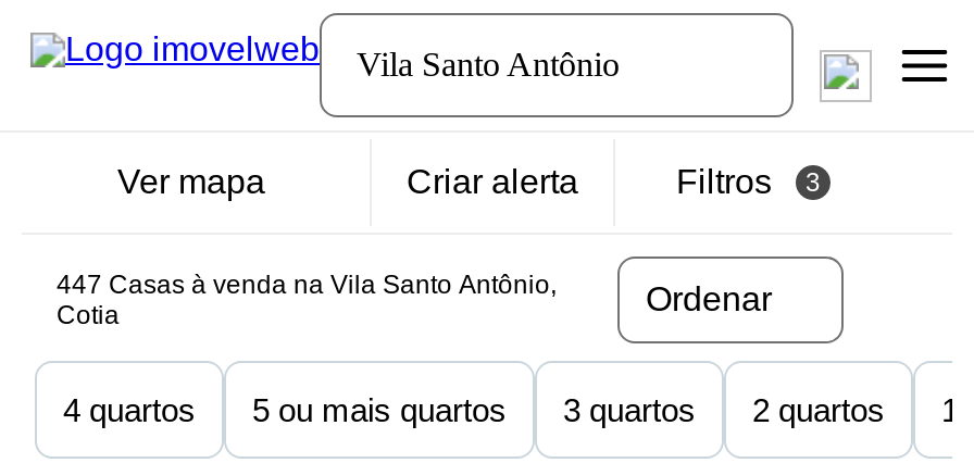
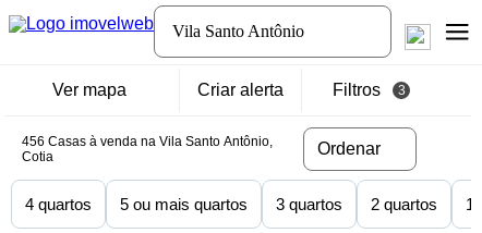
[57,270,557,300] 447 Casas à venda na Vila Santo Antônio, -> [22,134,273,149] 456 Casas à venda na Vila Santo Antônio,

